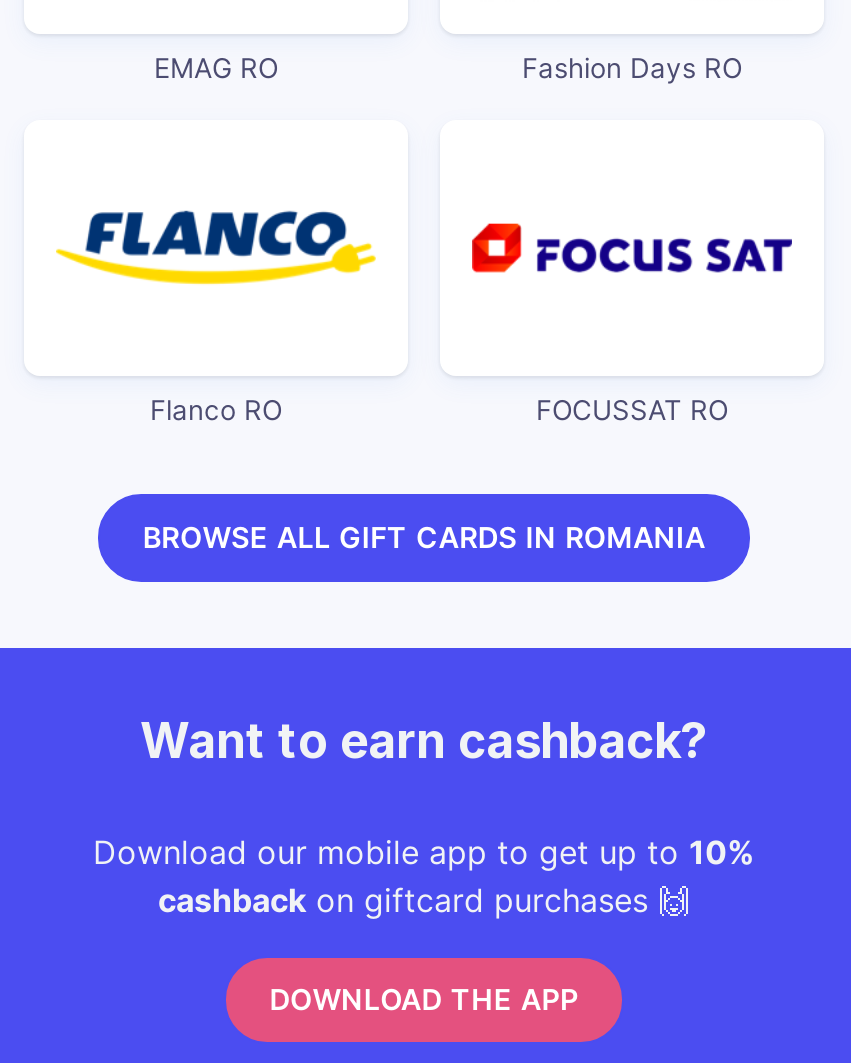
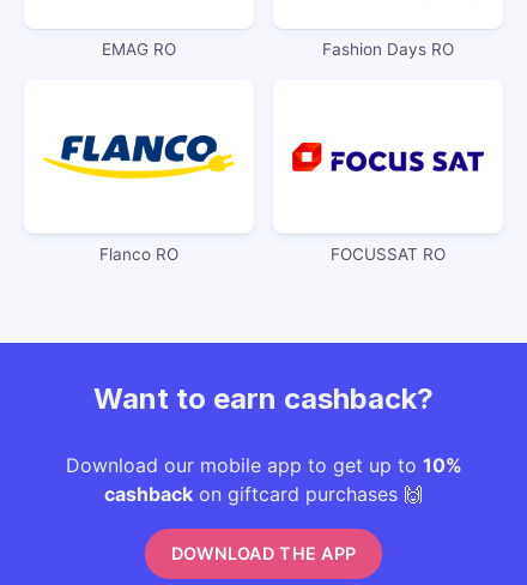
[143,520,705,554] BROWSE ALL GIFT CARDS IN ROMANIA -> none

